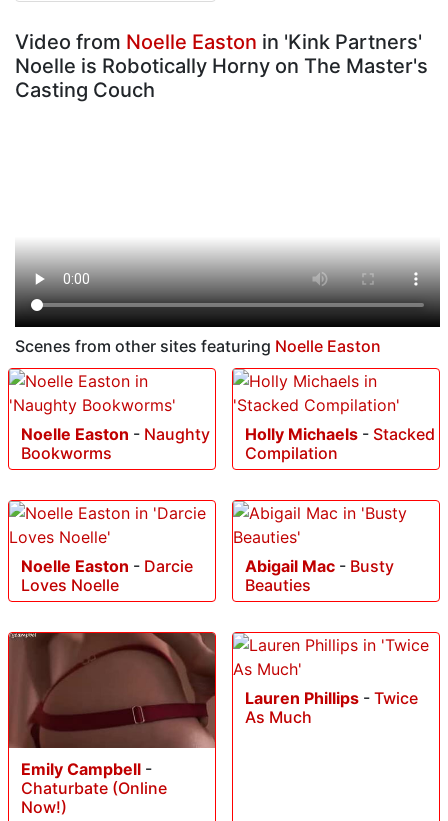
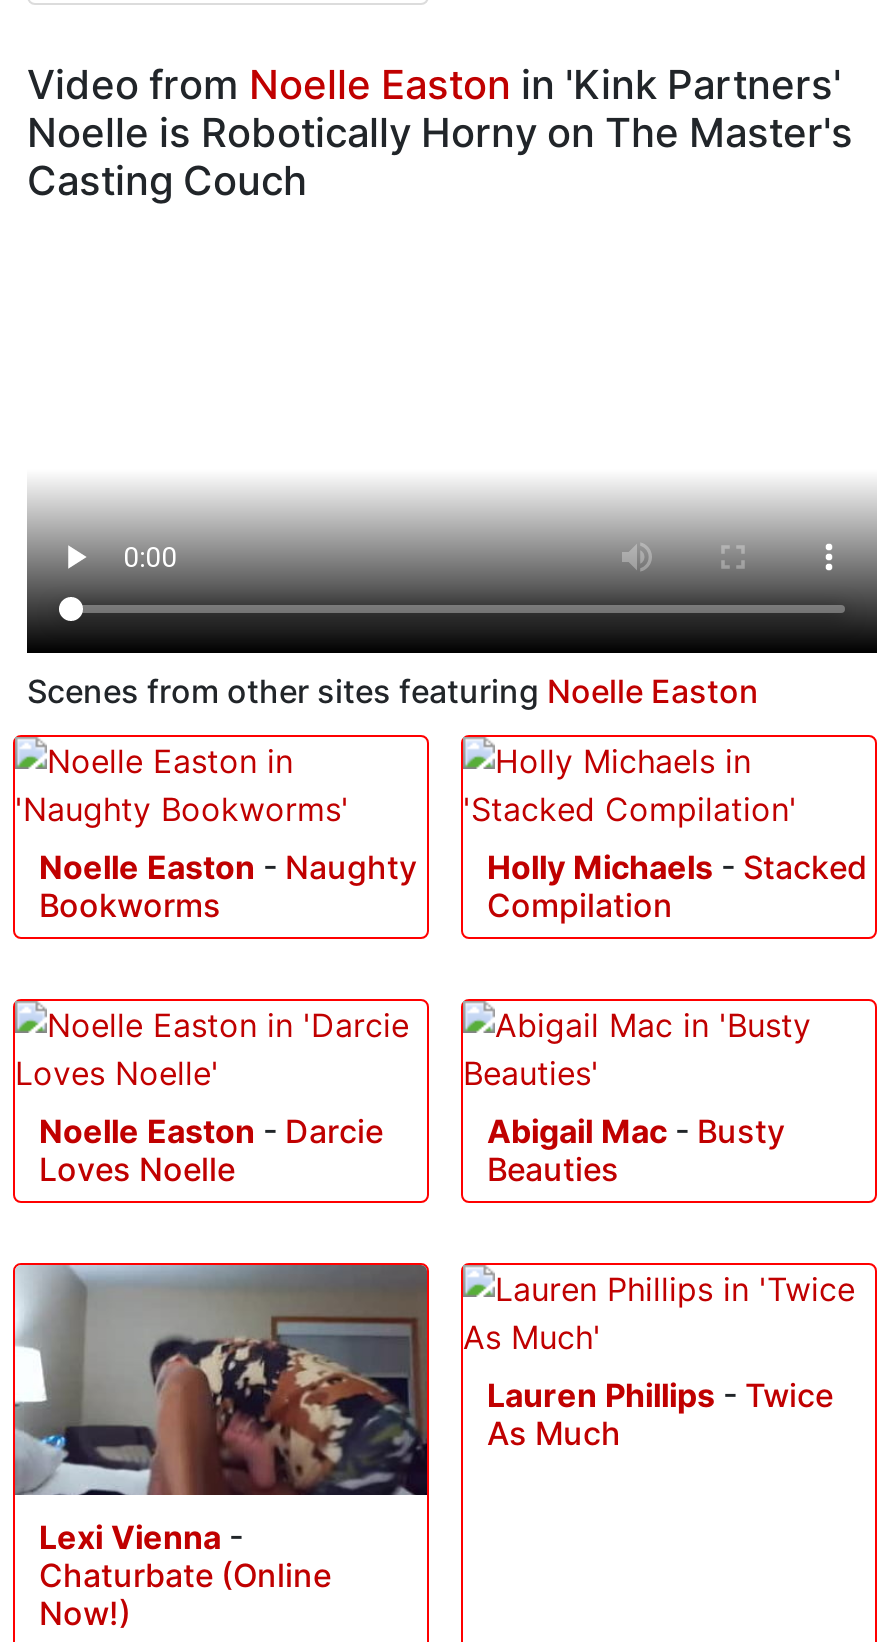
[8,631,216,779] [image] | Emily Campbell - -> [13,1262,427,1557] [image] | Lexi Vienna -

